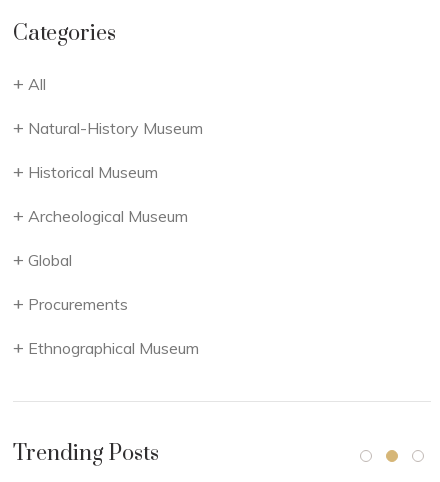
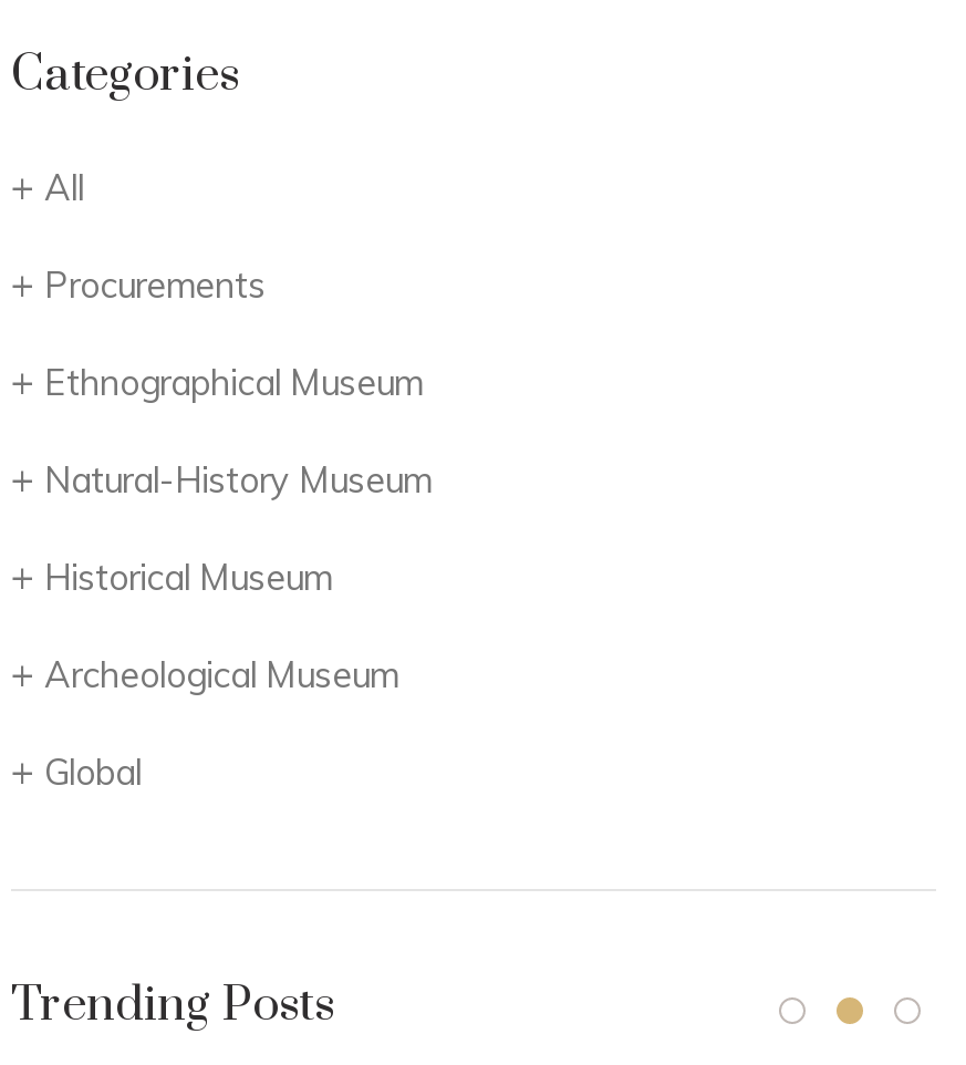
moved [28,118,203,270] -> [44,457,432,794]: Natural-History Museum | Historical Museum | Archeological Museum | Global
moved [28,294,199,358] -> [44,262,423,404]: Procurements | Ethnographical Museum

